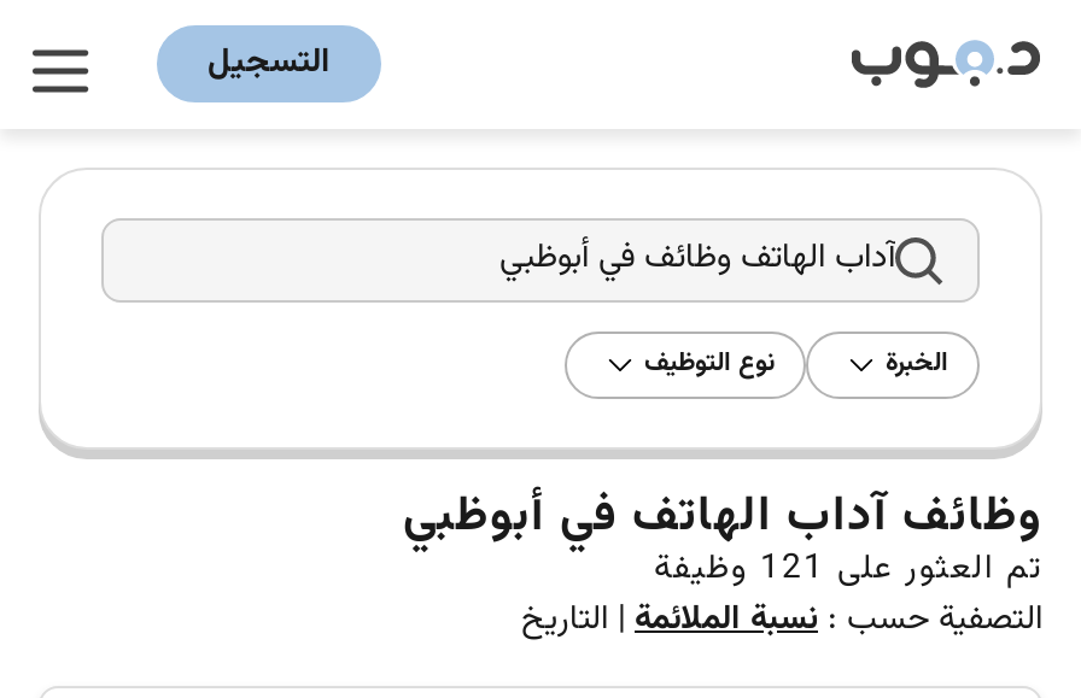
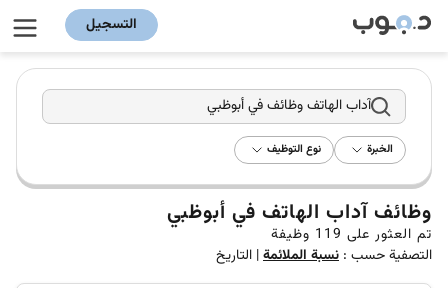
[654,544,1042,597] تم العثور على 121 وظيفة -> [271,224,432,246] تم العثور على 119 وظيفة

